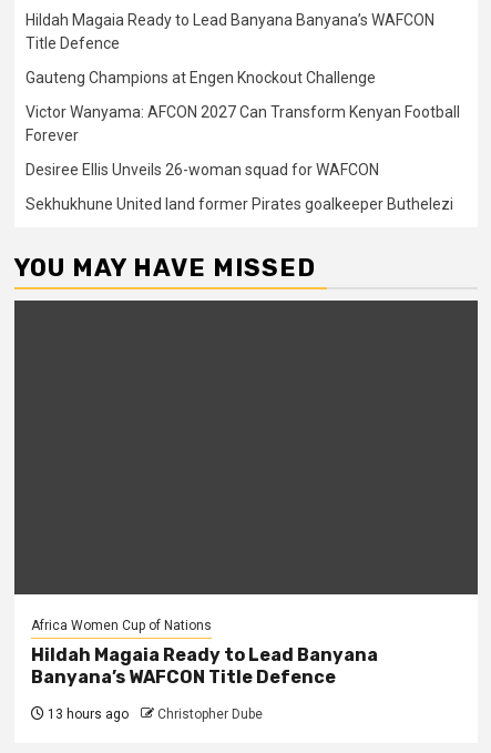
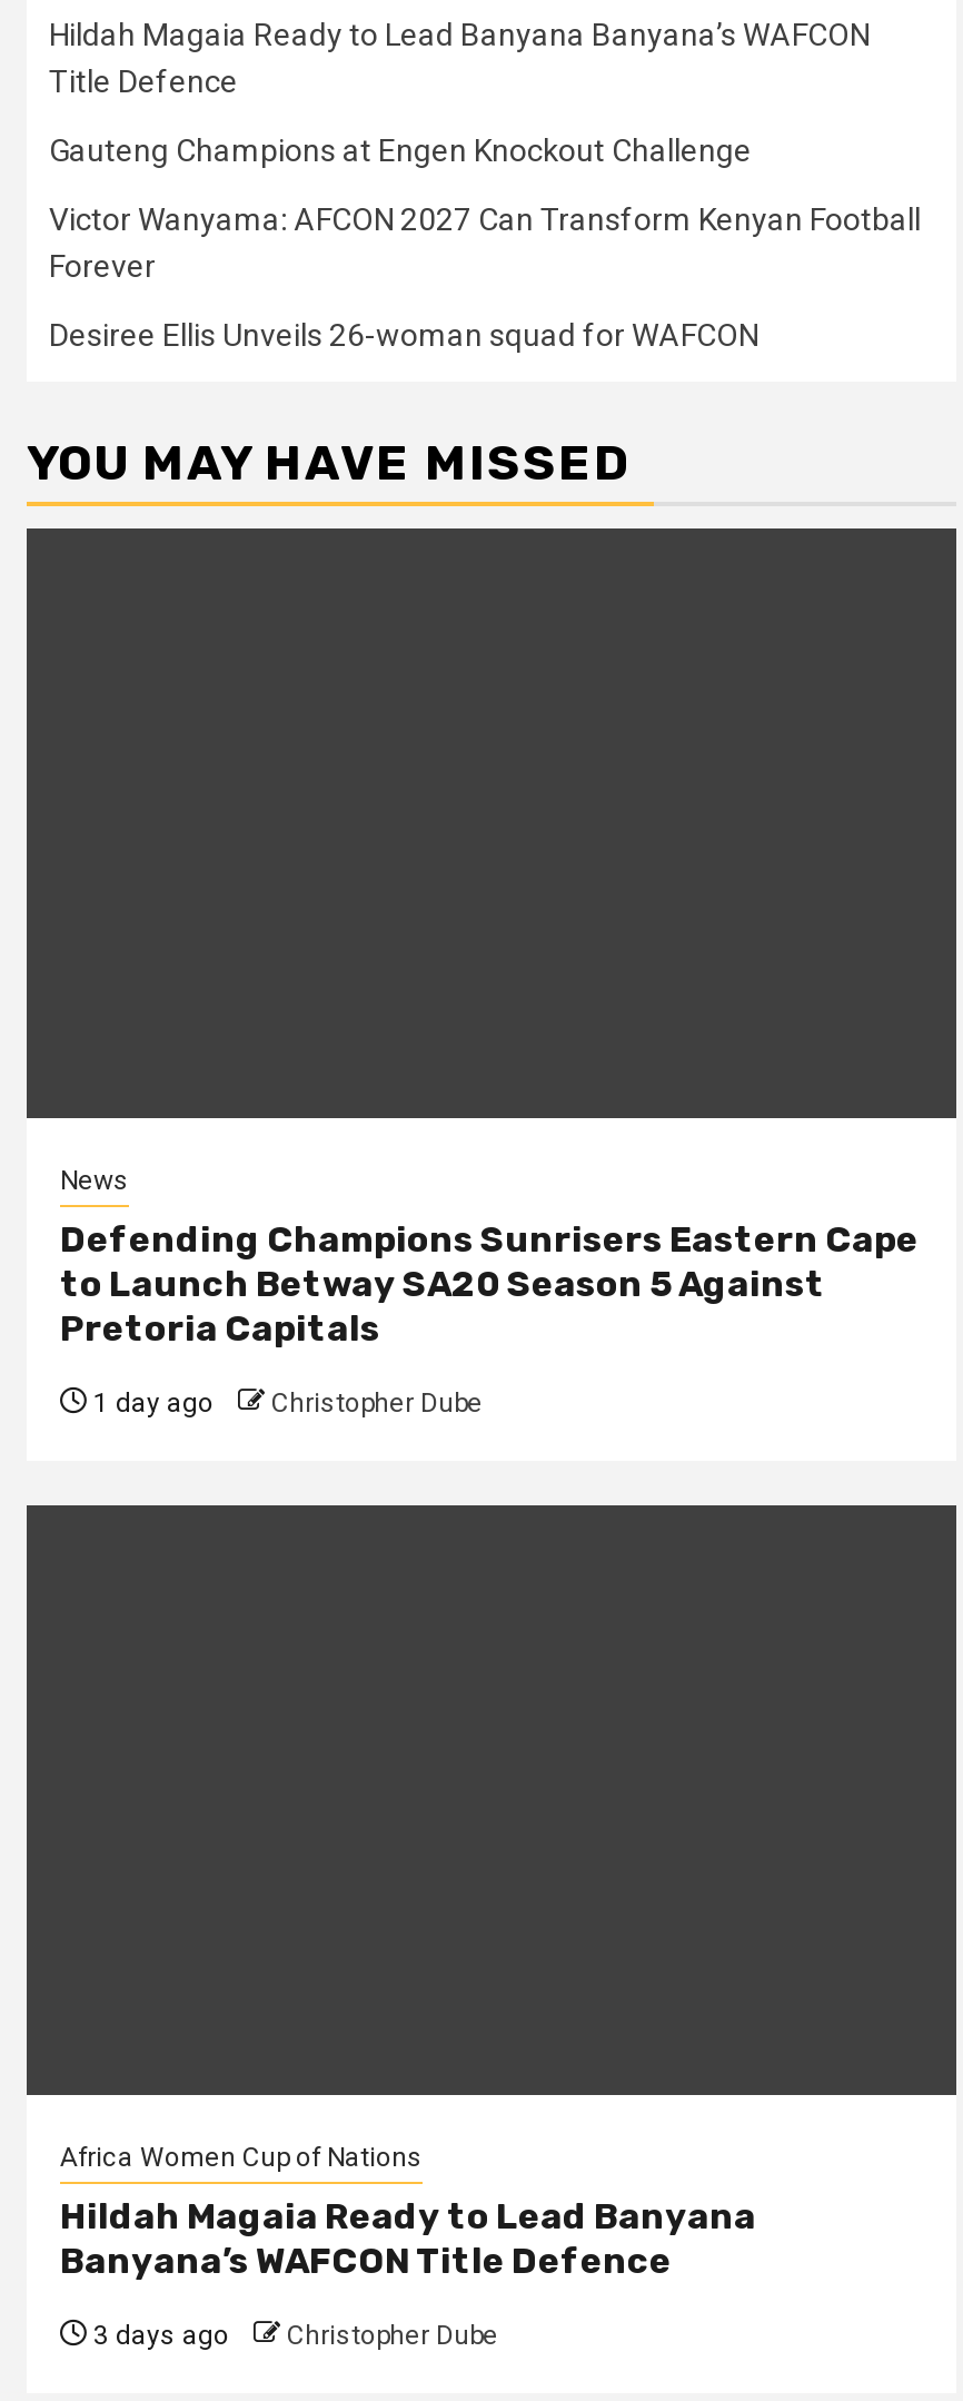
[25,195,453,213] Sekhukhune United land former Pirates goalkeeper Buthelezi -> none
moved [14,253,316,283] -> [27,433,632,493]: YOU MAY HAVE MISSED
none -> [60,1165,919,1419] News | Defending Champions Sunrisers Eastern Cape | to Launch Betway SA20 Season 5 Against | Pretoria Capitals | 1 day ago | Christopher Dube
[44,706,263,722] 13 hours ago Christopher Dube -> [87,2320,498,2351] 3 days ago Christopher Dube

